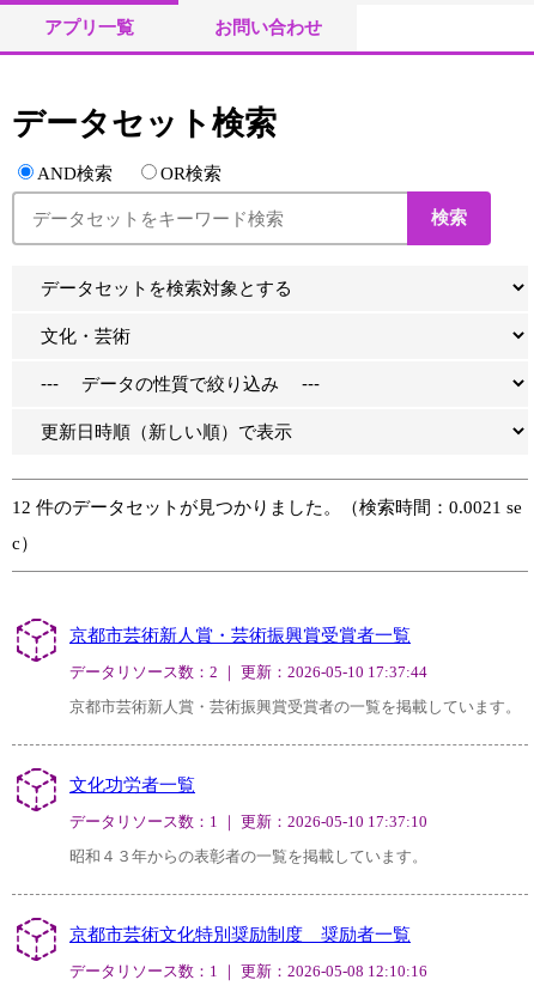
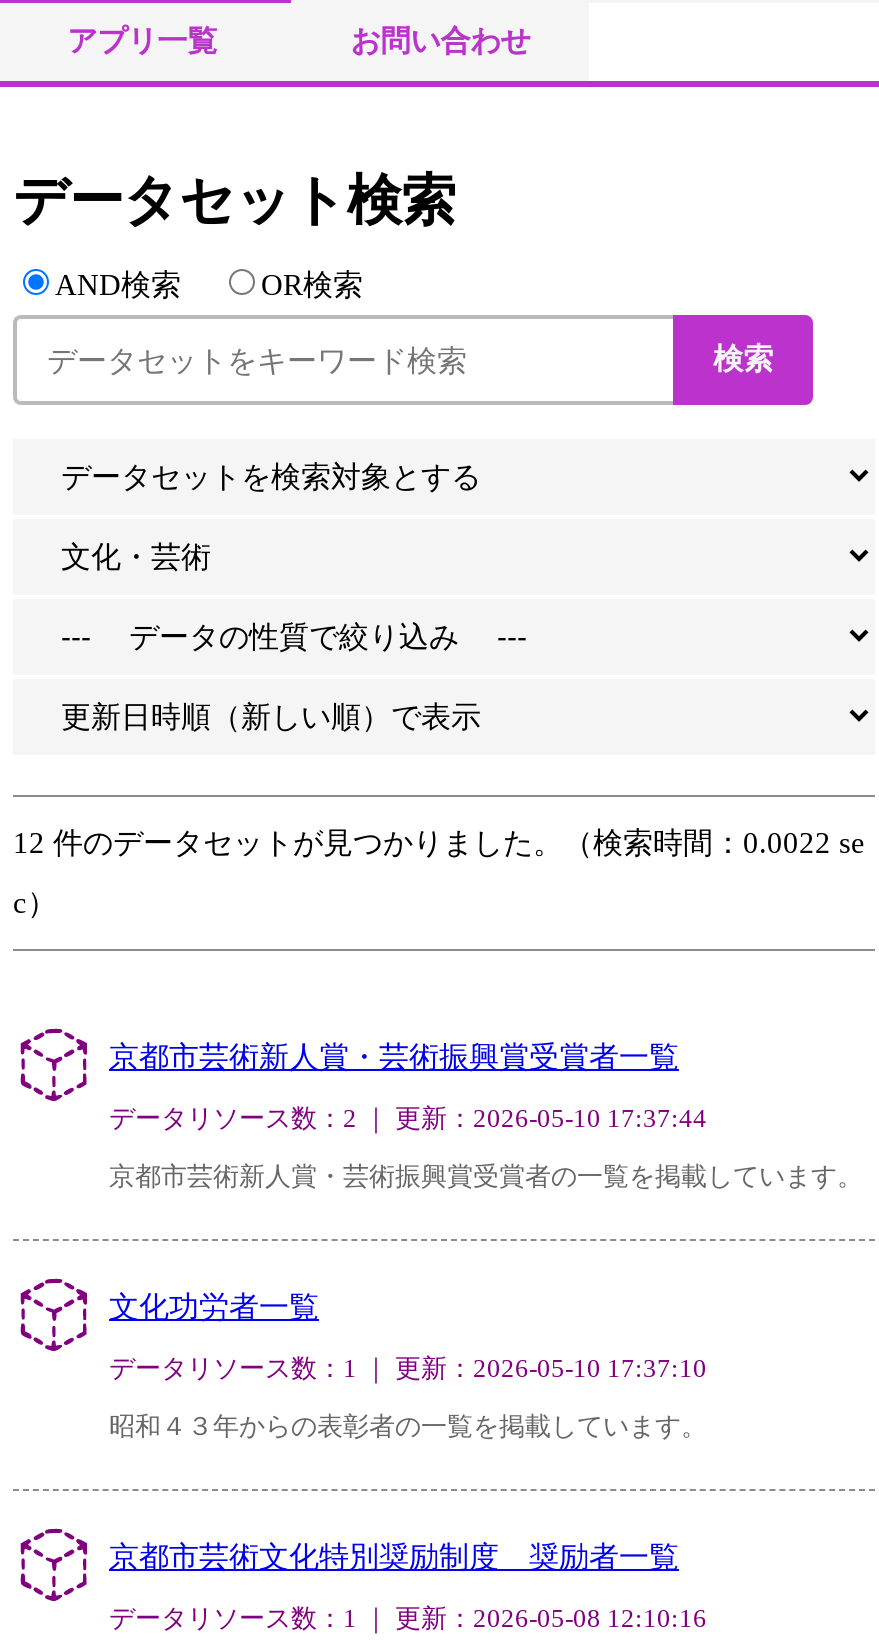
[12,497,522,517] 12 件のデータセットが見つかりました。（検索時間：0.0021 se -> [13,826,865,860] 12 件のデータセットが見つかりました。（検索時間：0.0022 se

